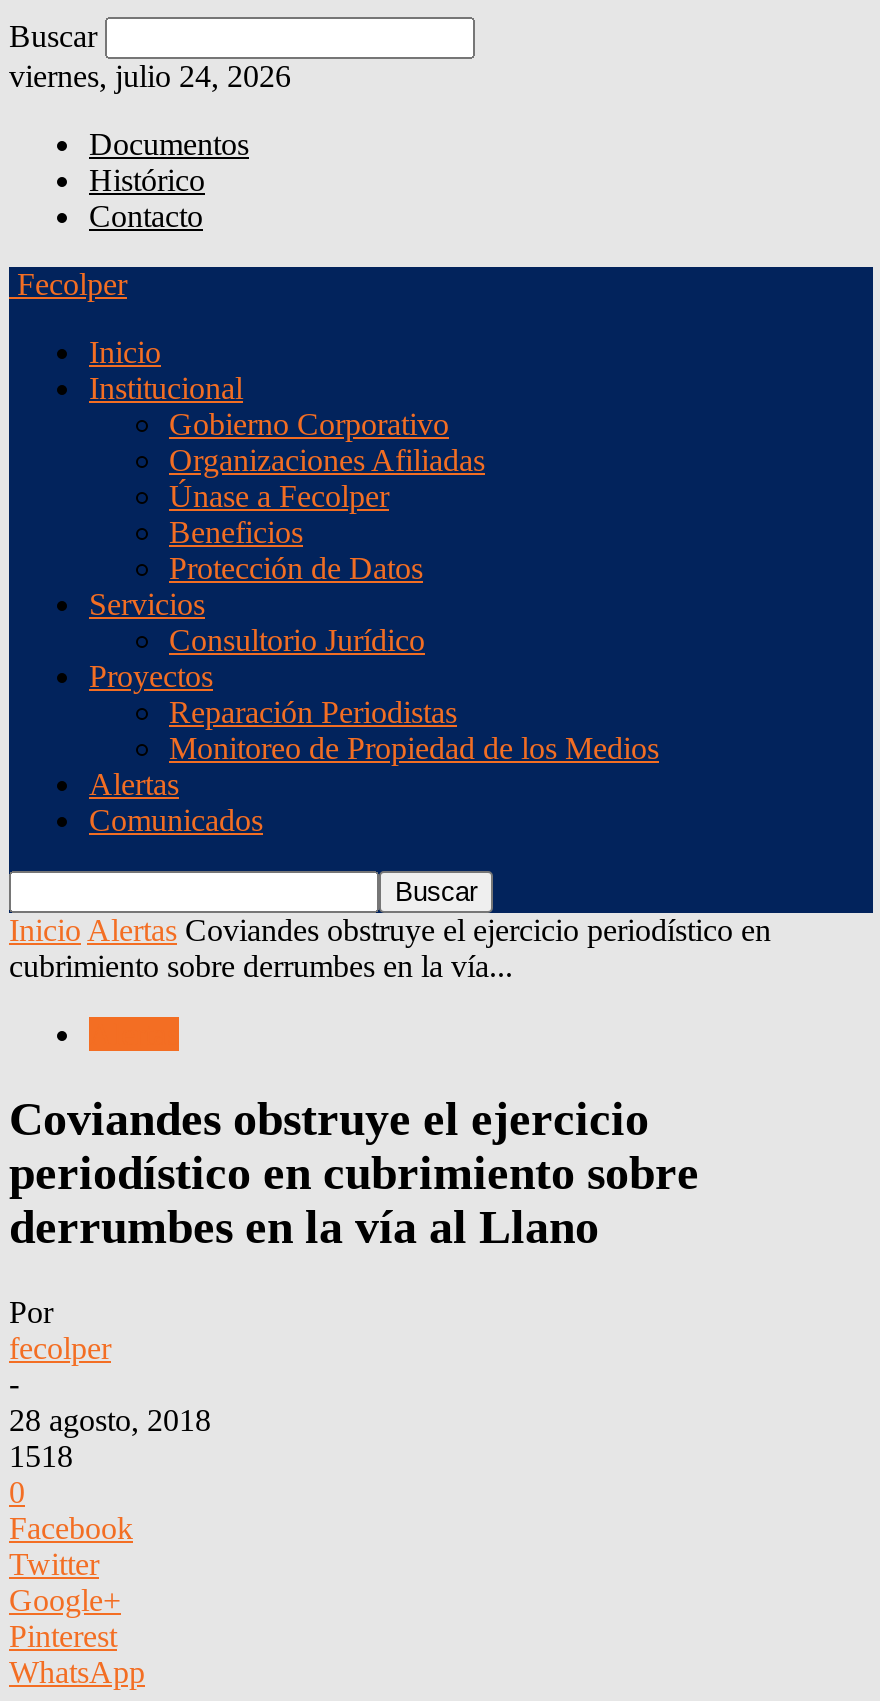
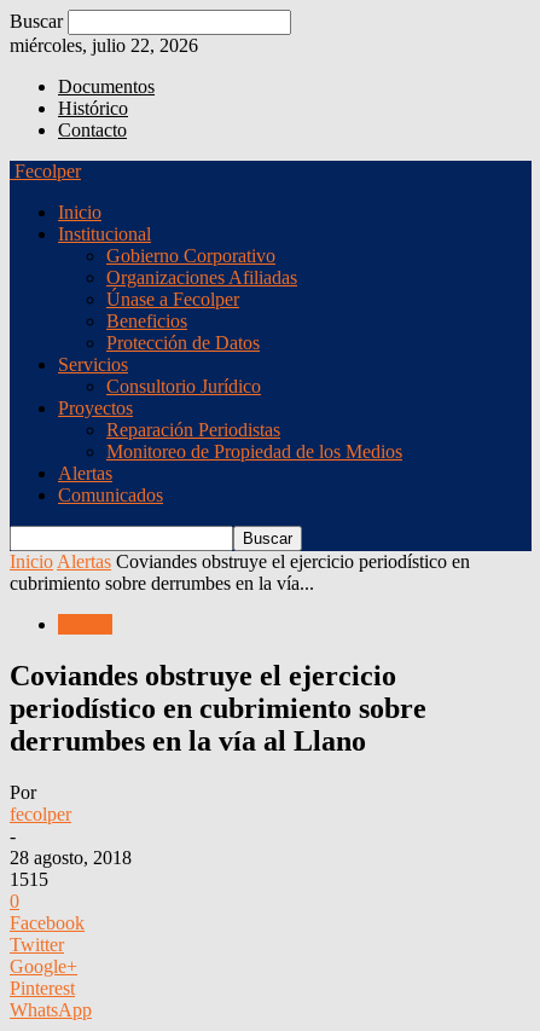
[9,59,291,93] viernes, julio 24, 2026 -> [10,35,198,56] miércoles, julio 22, 2026
[9,1439,73,1473] 1518 -> [10,869,48,889] 1515

